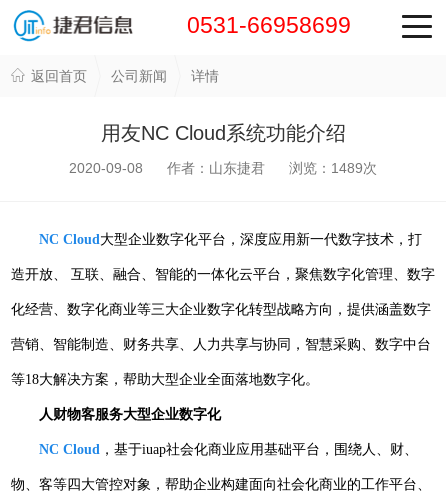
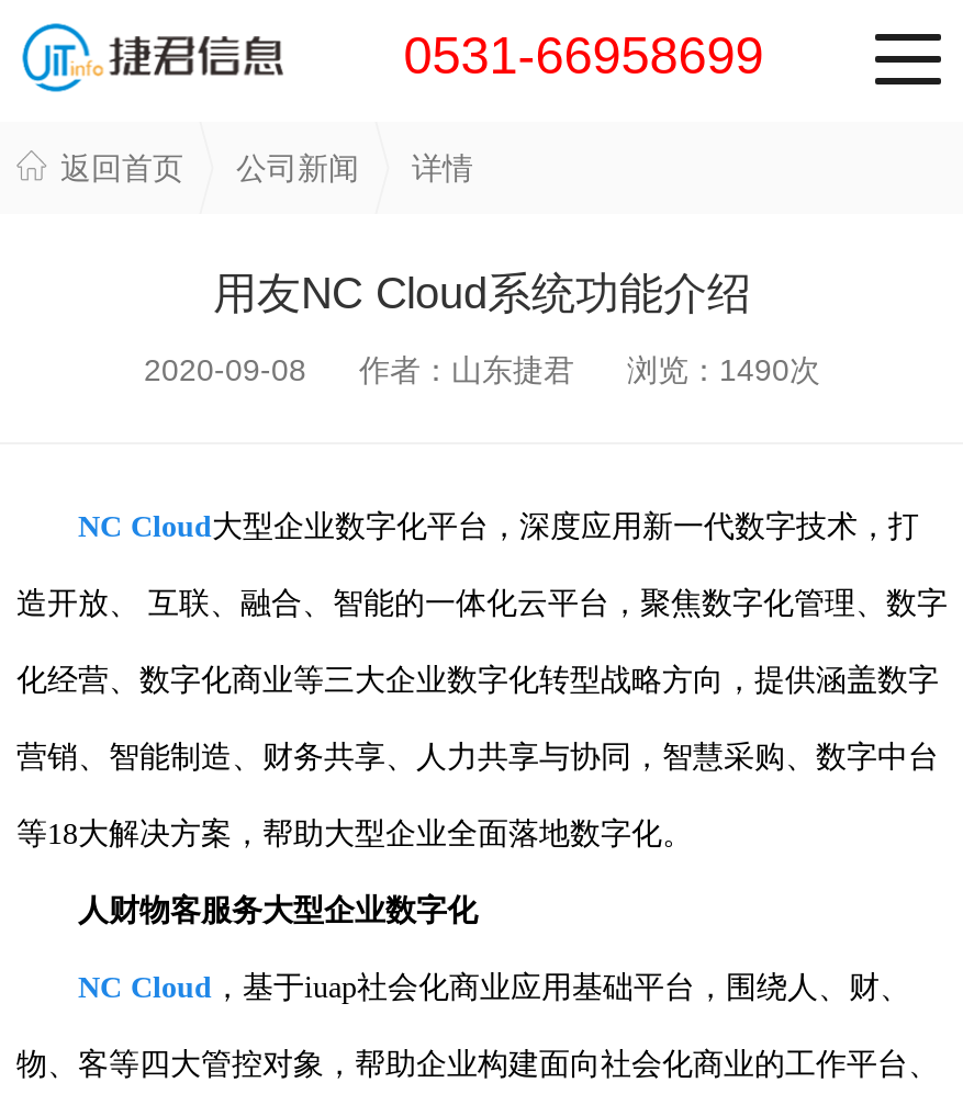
[69,160,377,176] 2020-09-08 作者：山东捷君 浏览：1489次 -> [144,352,820,387] 2020-09-08 作者：山东捷君 浏览：1490次

